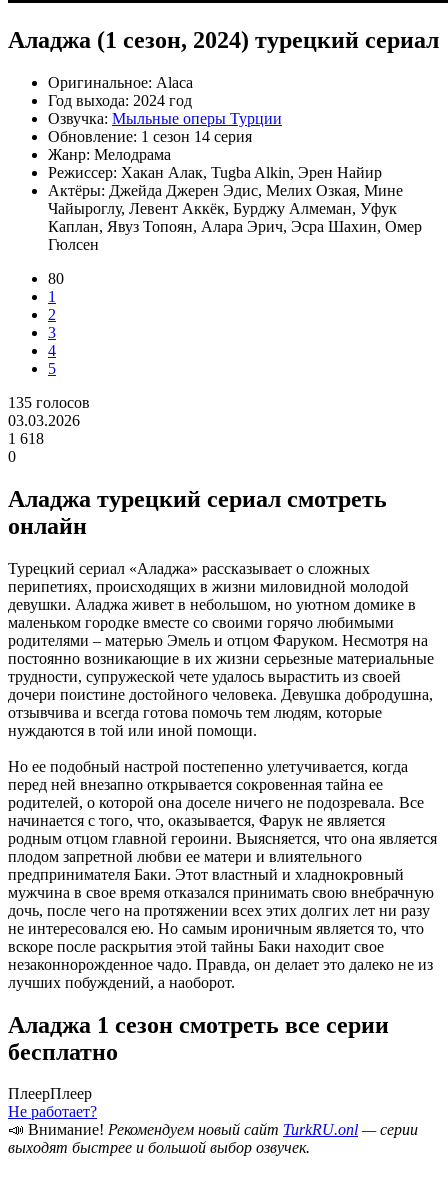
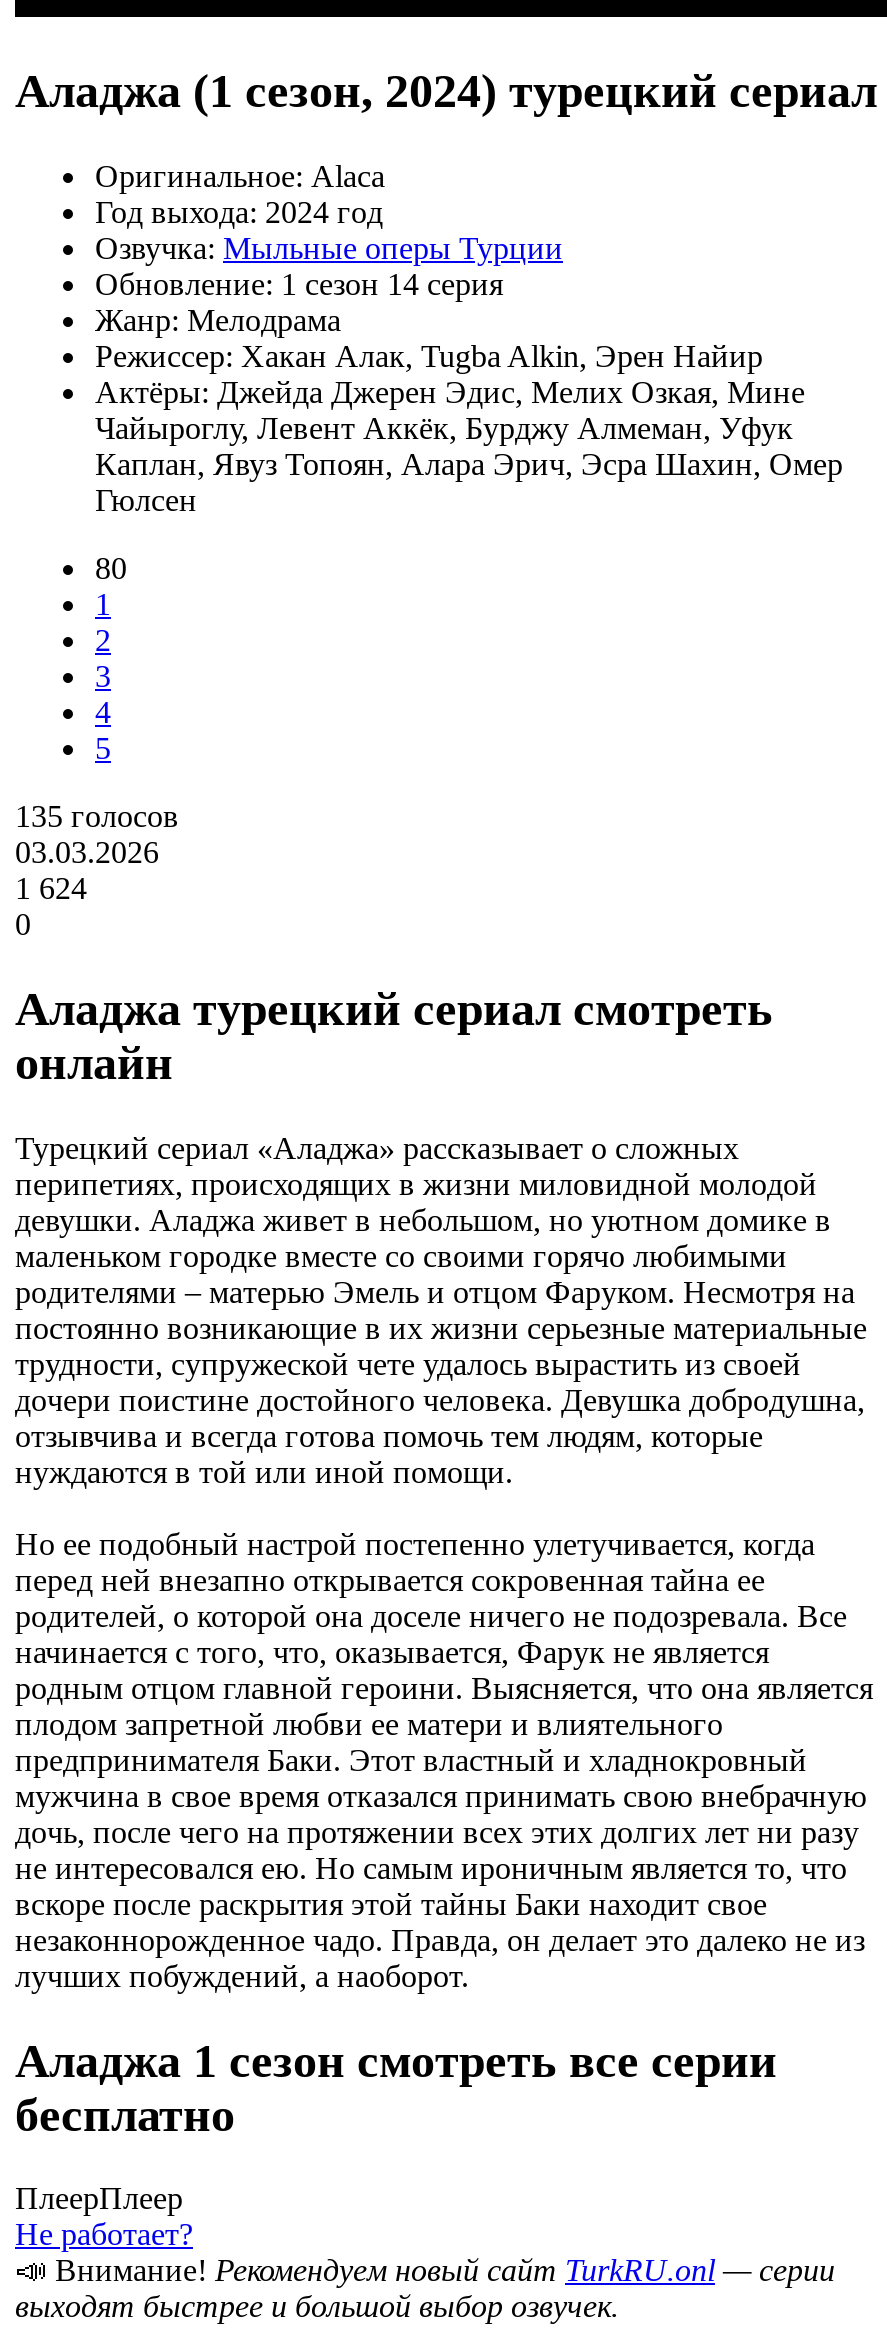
[8,430,44,447] 1 618 -> [15,871,87,905] 1 624

